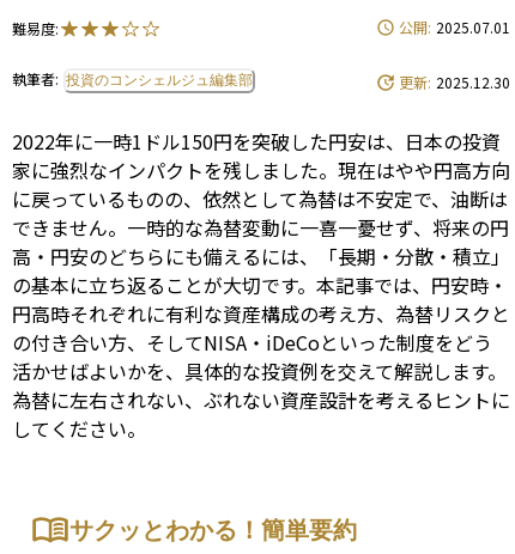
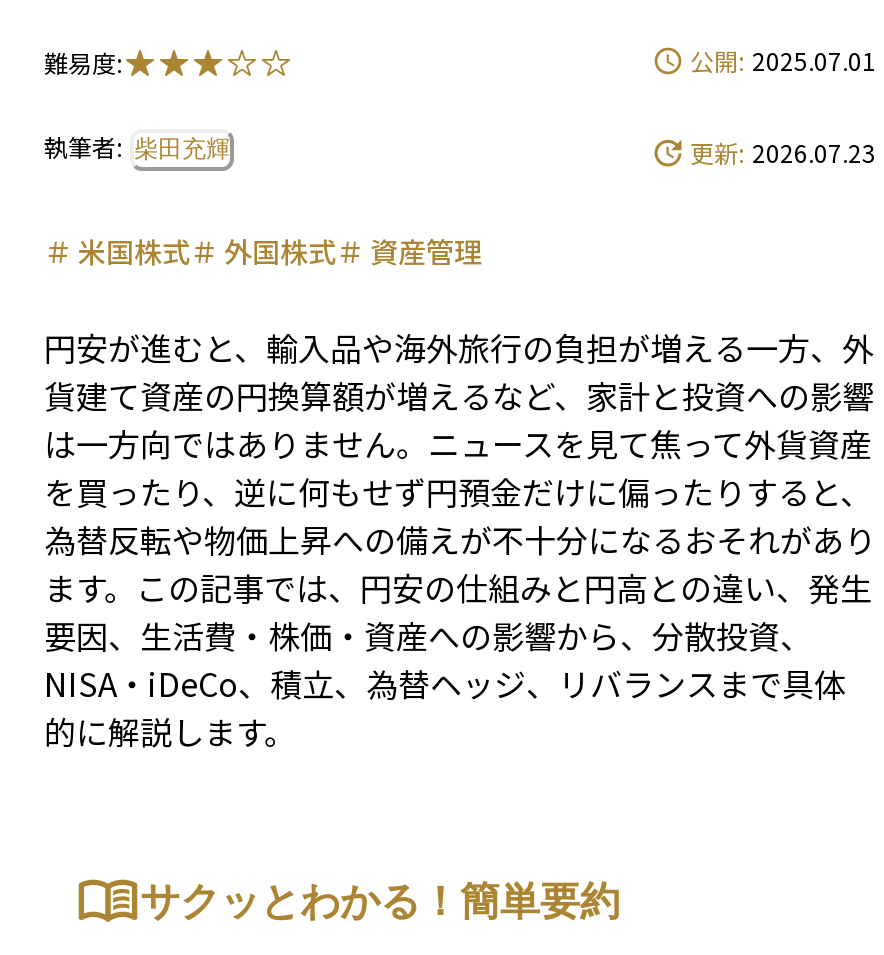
[12,68,253,88] 執筆者: 投資のコンシェルジュ編集部 -> [44,128,230,162] 執筆者: 柴田充輝
[12,72,510,443] 更新: 2025.12.30 | 2022年に一時1ドル150円を突破した円安は、日本の投資 | 家に強烈なインパクトを残しました。現在はやや円高方向 | に戻っているものの、依然として為替は不安定で、油断は | できません。一時的な為替変動に一喜一憂せず、将来の円 | 高・円安のどちらにも備えるには、「長期・分散・積立」 | の基本に立ち返ることが大切です。本記事では、円安時・ | 円高時それぞれに有利な資産構成の考え方、為替リスクと | の付き合い方、そしてNISA・iDeCoといった制度をどう | 活かせばよいかを、具体的な投資例を交えて解説します。 | 為替に左右されない、ぶれない資産設計を考えるヒントに | してください。 -> [44,135,876,755] 更新: 2026.07.23 | ＃米国株式＃外国株式＃資産管理 | 円安が進むと、輸入品や海外旅行の負担が増える一方、外 | 貨建て資産の円換算額が増えるなど、家計と投資への影響 | は一方向ではありません。ニュースを見て焦って外貨資産 | を買ったり、逆に何もせず円預金だけに偏ったりすると、 | 為替反転や物価上昇への備えが不十分になるおそれがあり | ます。この記事では、円安の仕組みと円高との違い、発生 | 要因、生活費・株価・資産への影響から、分散投資、 | NISA・iDeCo、積立、為替ヘッジ、リバランスまで具体 | 的に解説します。

